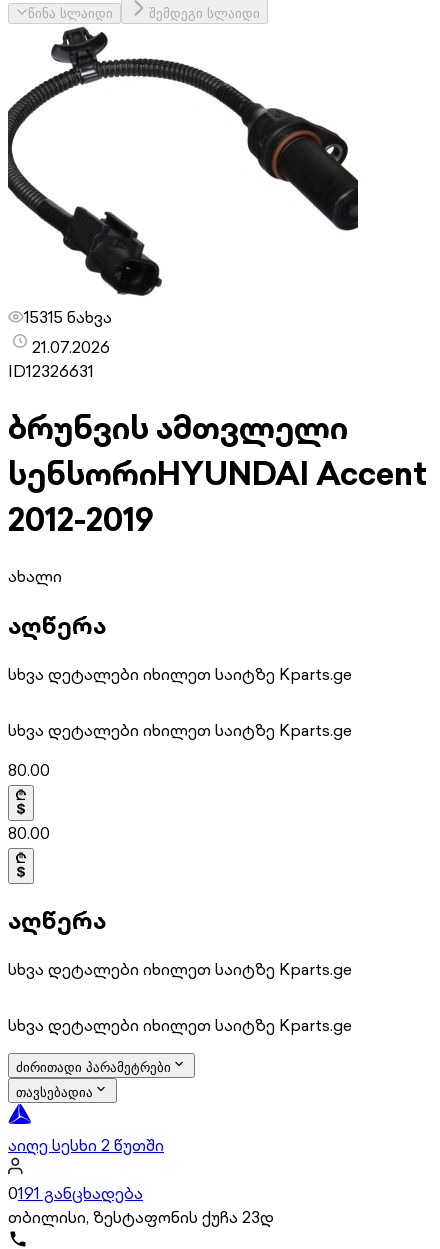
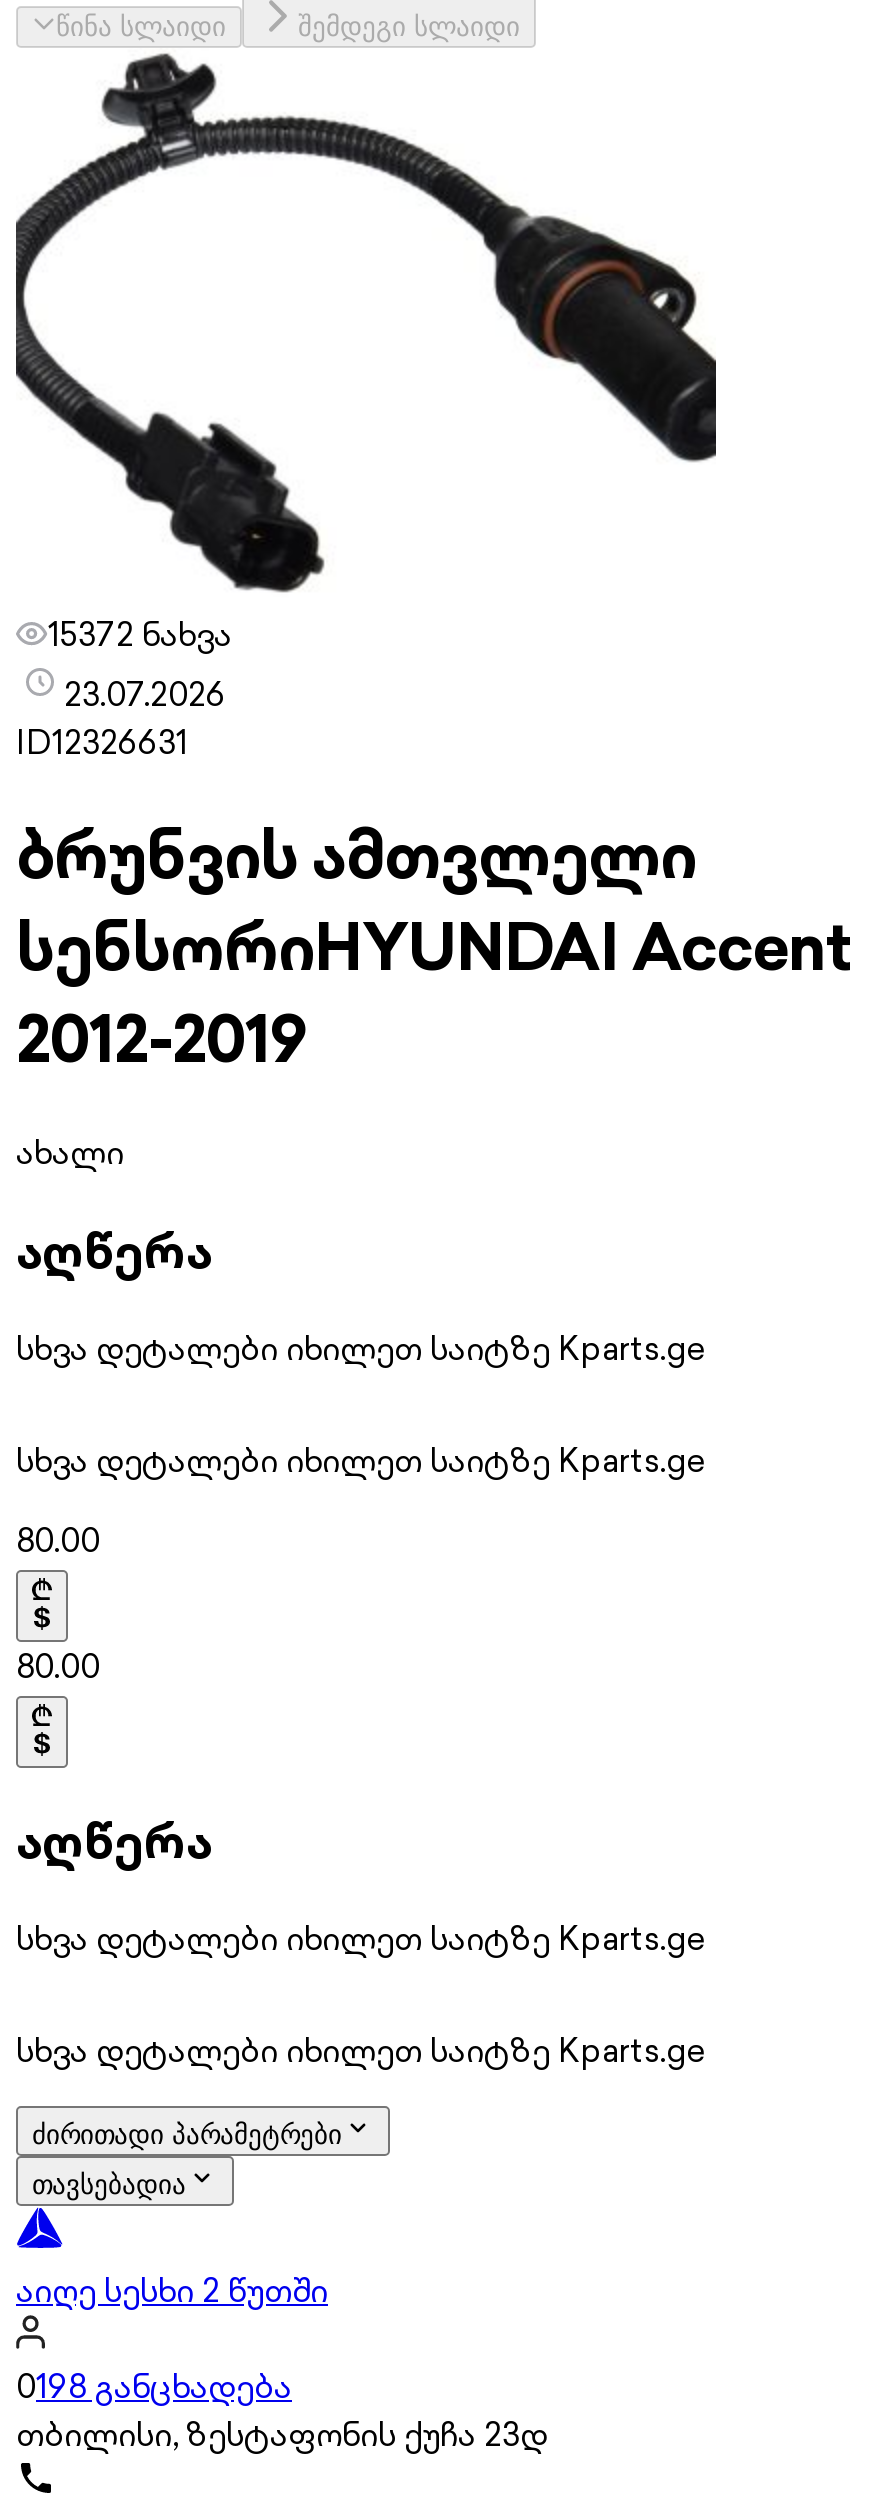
[24,305,112,329] 15315 ნახვა -> [48,610,232,658] 15372 ნახვა
[32,335,110,359] 21.07.2026 -> [64,670,226,718] 23.07.2026
[8,1181,143,1205] 0191 განცხადება -> [16,2363,292,2411] 0198 განცხადება

